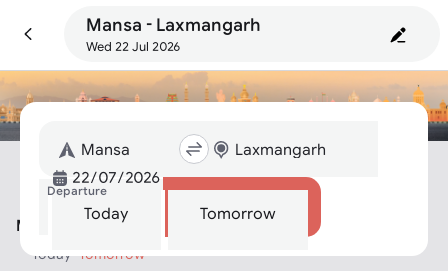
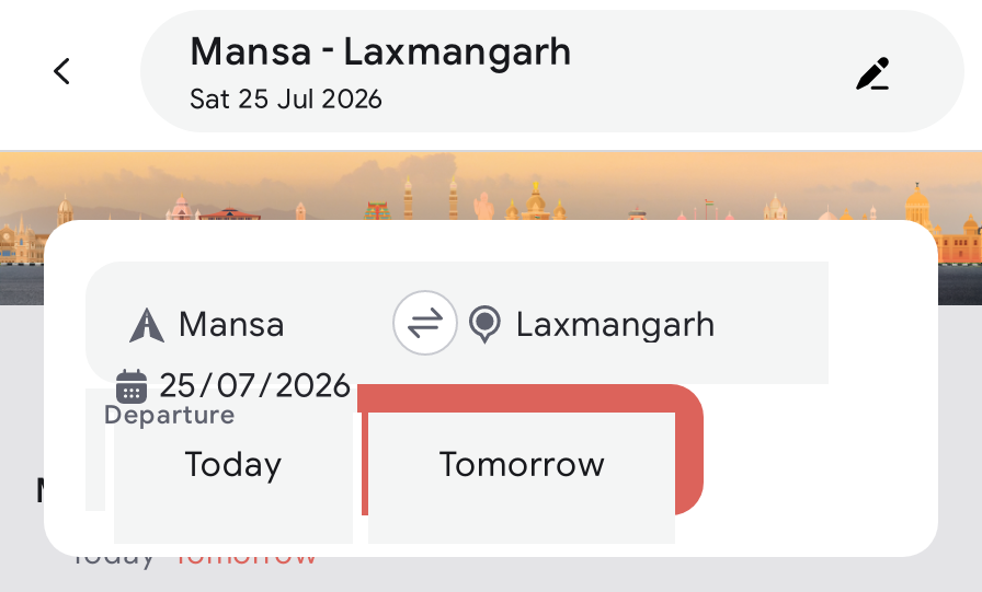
[86,39,181,54] Wed 22 Jul 2026 -> [189,82,384,115] Sat 25 Jul 2026

